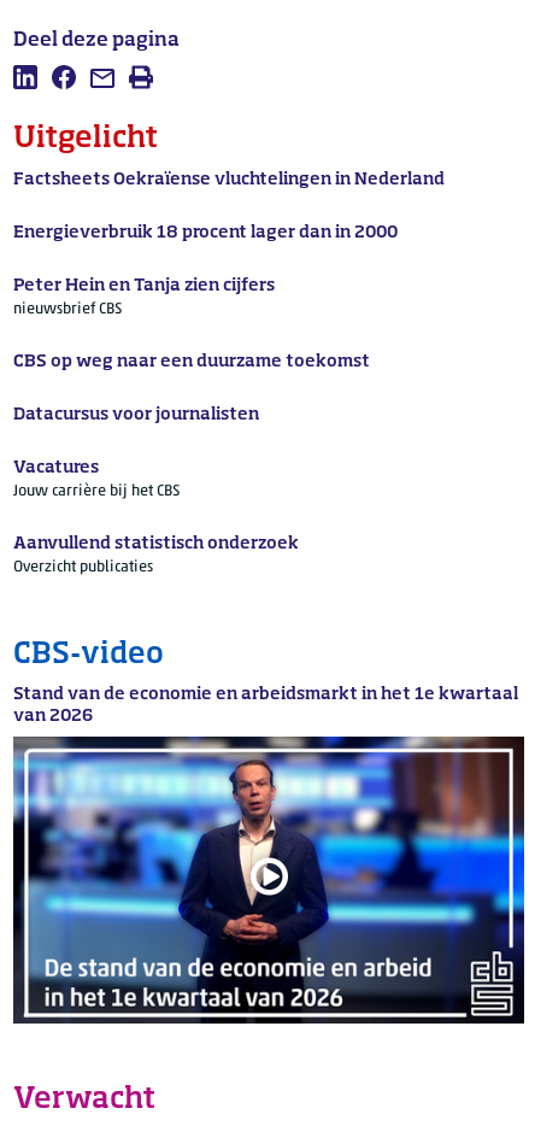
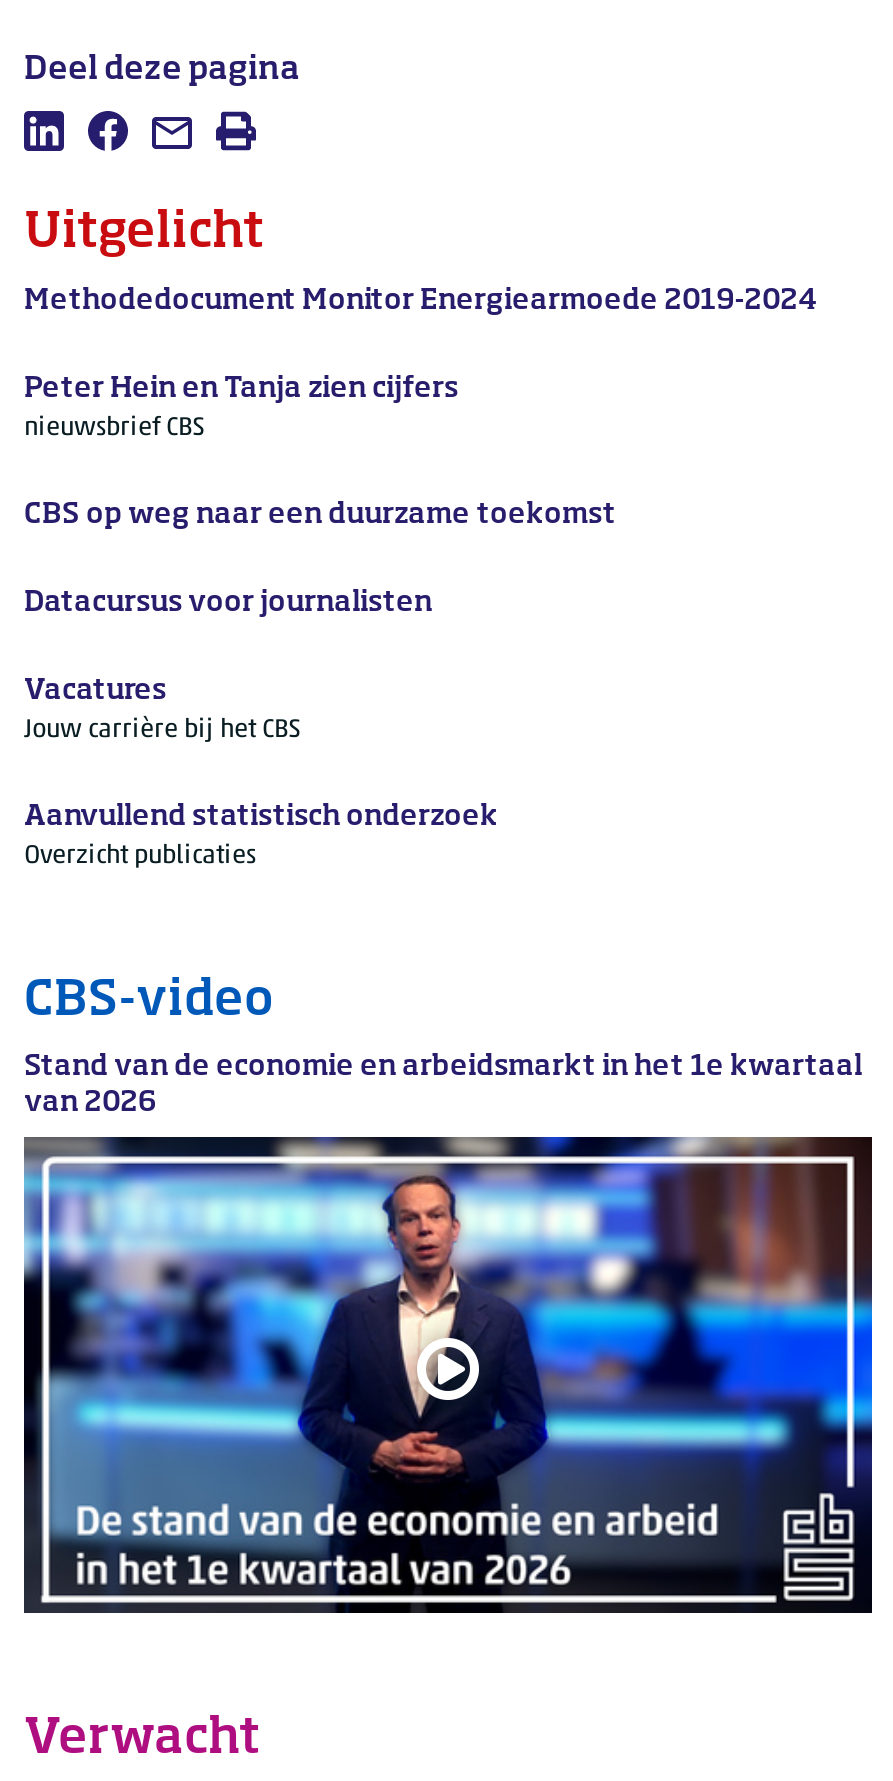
[13,171,445,241] Factsheets Oekraïense vluchtelingen in Nederland | Energieverbruik 18 procent lager dan in 2000 -> [24,286,818,314] Methodedocument Monitor Energiearmoede 2019-2024

